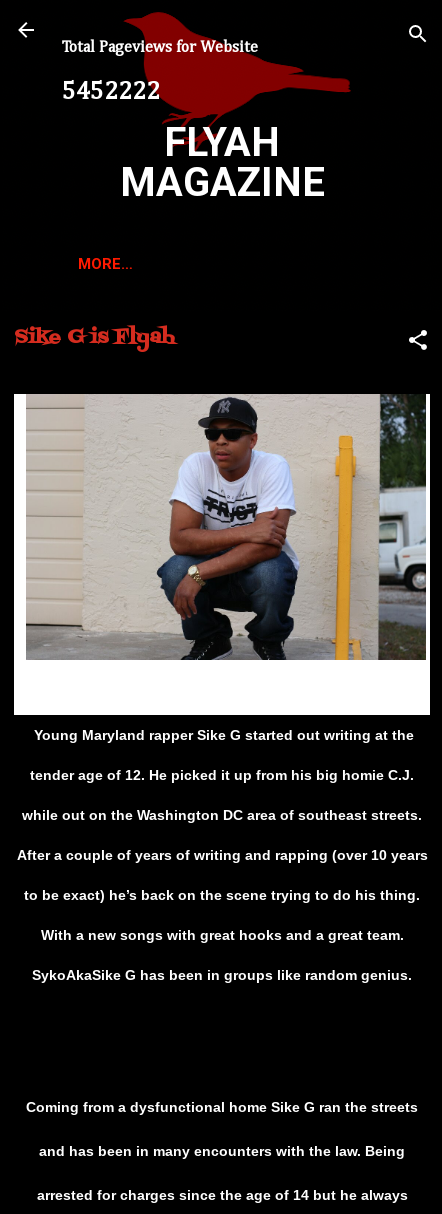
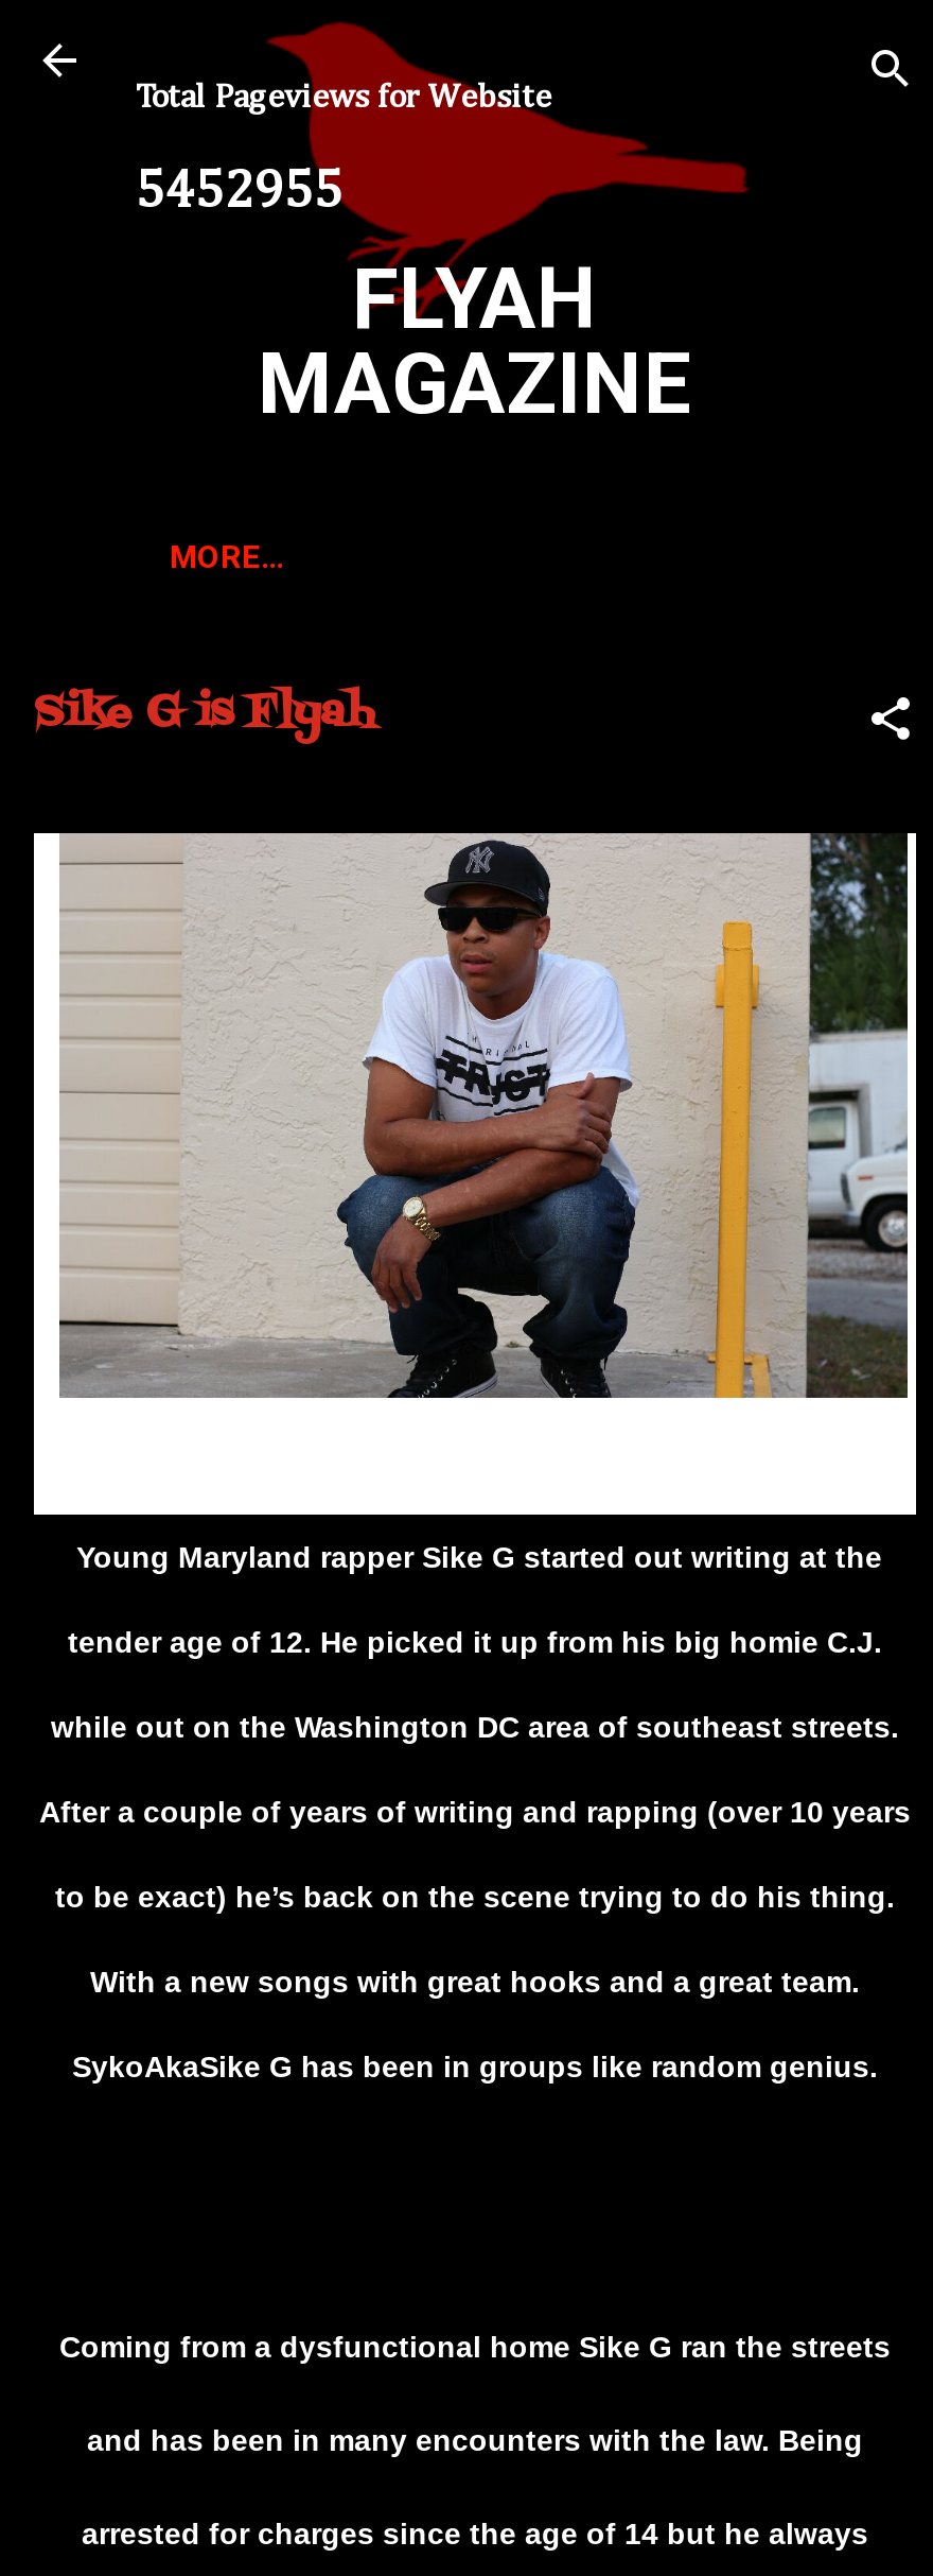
[62,80,160,105] 5452222 -> [136,167,344,220] 5452955

